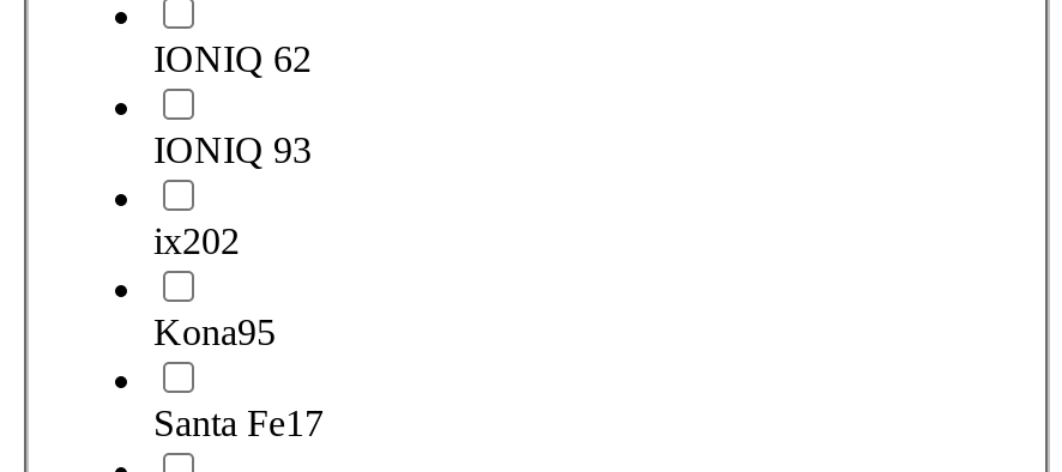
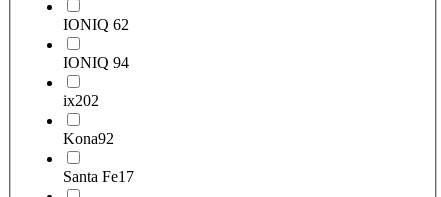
[153,128,312,169] IONIQ 93 -> [63,54,129,71] IONIQ 94
[153,311,276,351] Kona95 -> [63,130,114,147] Kona92

